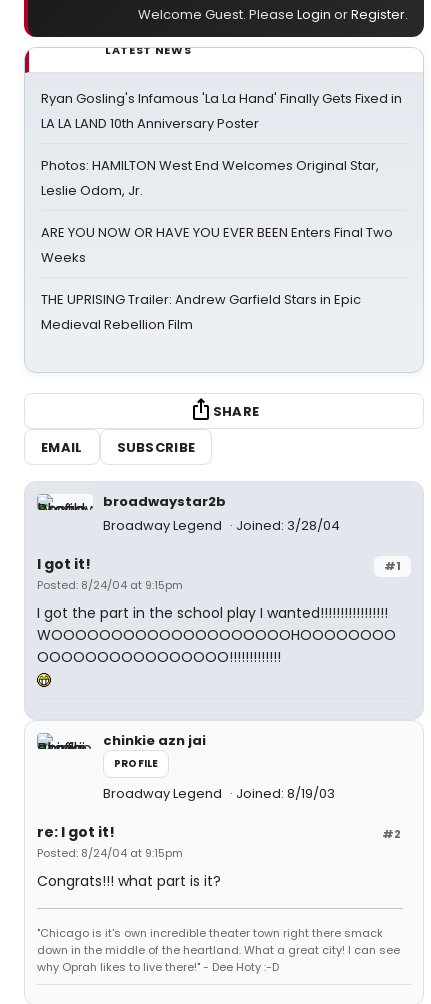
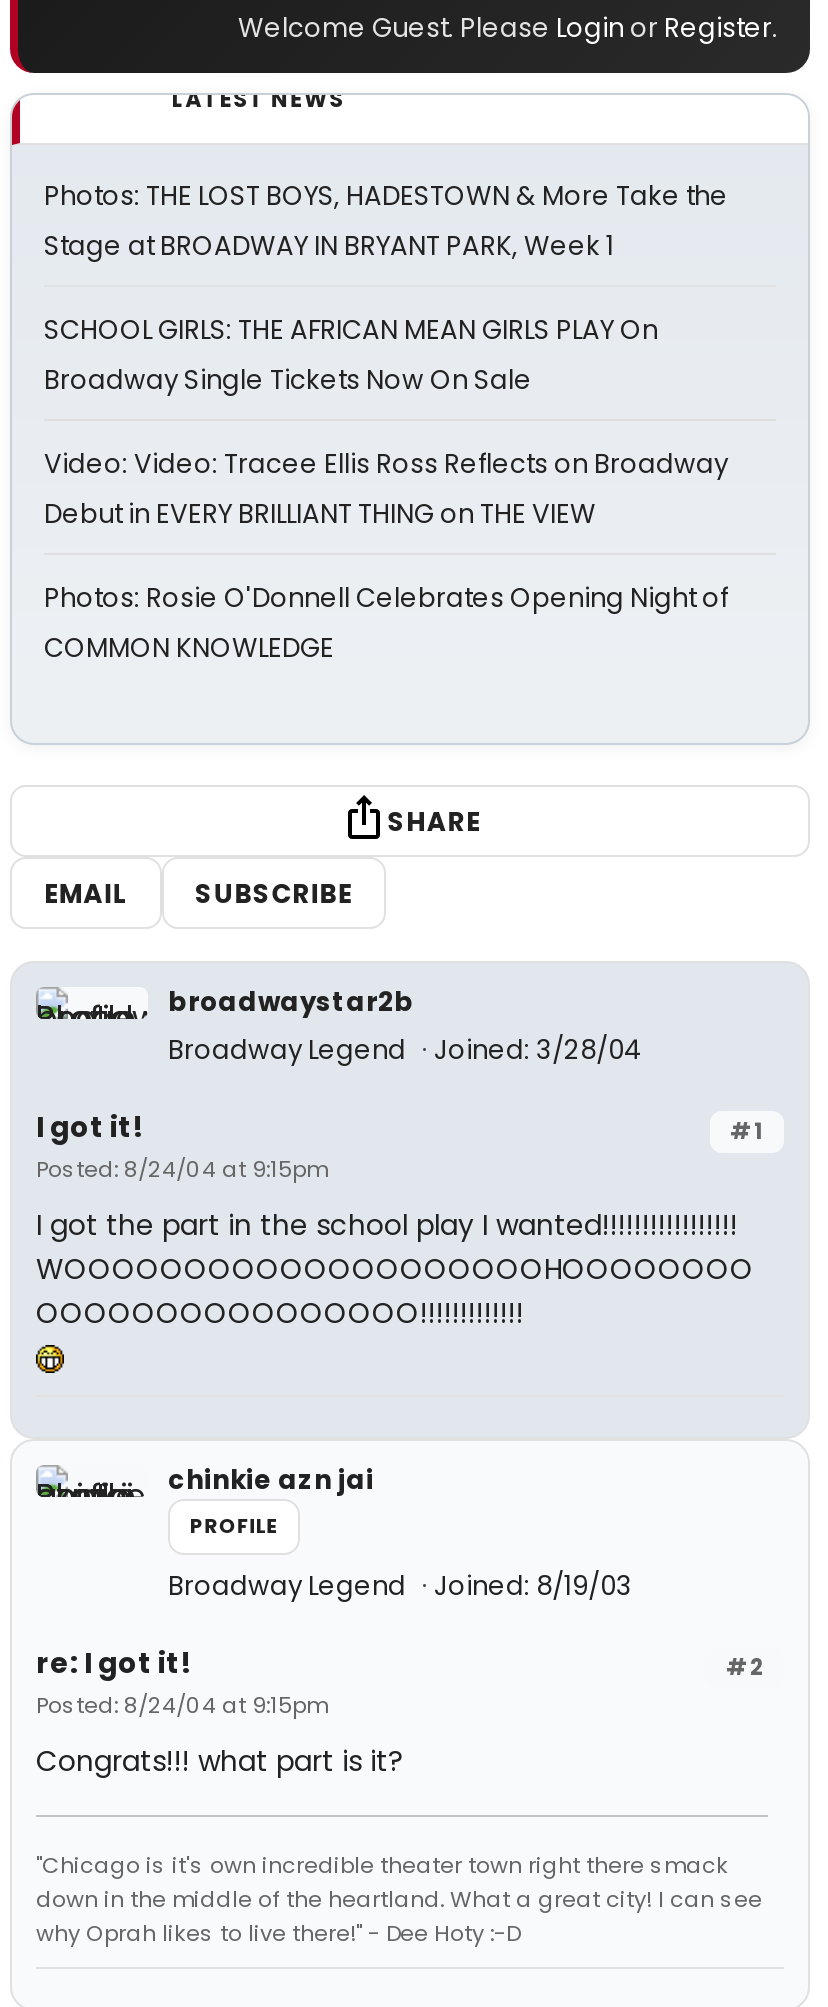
[41,89,402,133] Ryan Gosling's Infamous 'La La Hand' Finally Gets Fixed in | LA LA LAND 10th Anniversary Poster -> [44,177,728,265] Photos: THE LOST BOYS, HADESTOWN & More Take the | Stage at BROADWAY IN BRYANT PARK, Week 1
[41,156,379,200] Photos: HAMILTON West End Welcomes Original Star, | Leslie Odom, Jr. -> [44,311,658,399] SCHOOL GIRLS: THE AFRICAN MEAN GIRLS PLAY On | Broadway Single Tickets Now On Sale
[41,223,393,267] ARE YOU NOW OR HAVE YOU EVER BEEN Enters Final Two | Weeks -> [44,445,728,533] Video: Video: Tracee Ellis Ross Reflects on Broadway | Debut in EVERY BRILLIANT THING on THE VIEW
[41,290,361,334] THE UPRISING Trailer: Andrew Garfield Stars in Epic | Medieval Rebellion Film -> [44,579,728,667] Photos: Rosie O'Donnell Celebrates Opening Night of | COMMON KNOWLEDGE

